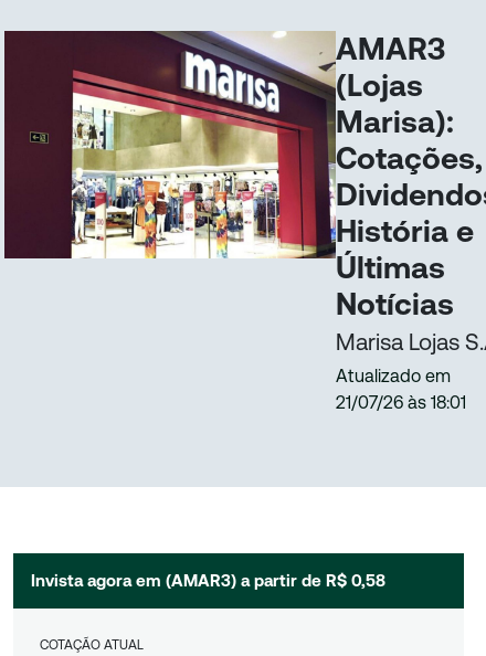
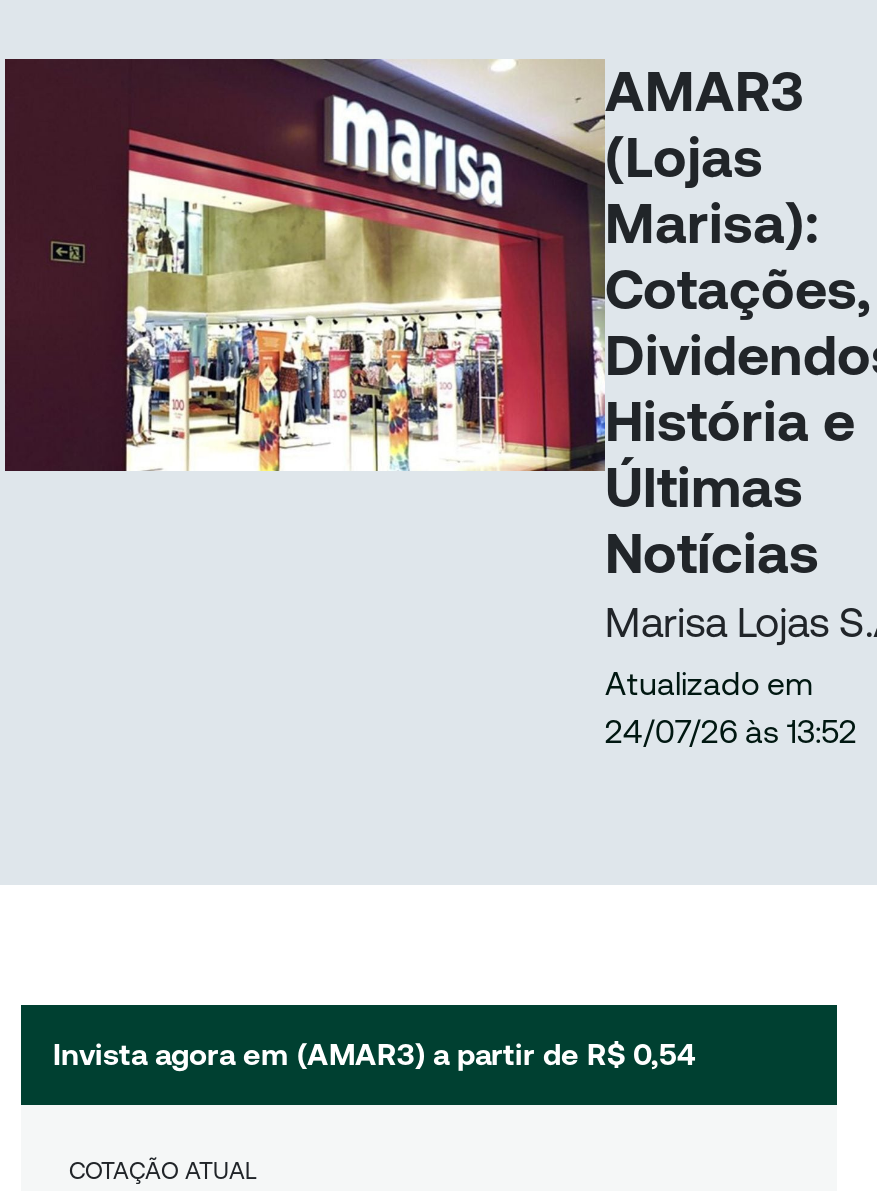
[336,392,466,413] 21/07/26 às 18:01 -> [605,713,857,751] 24/07/26 às 13:52
[31,571,385,590] Invista agora em (AMAR3) a partir de R$ 0,58 -> [53,1037,695,1071] Invista agora em (AMAR3) a partir de R$ 0,54

